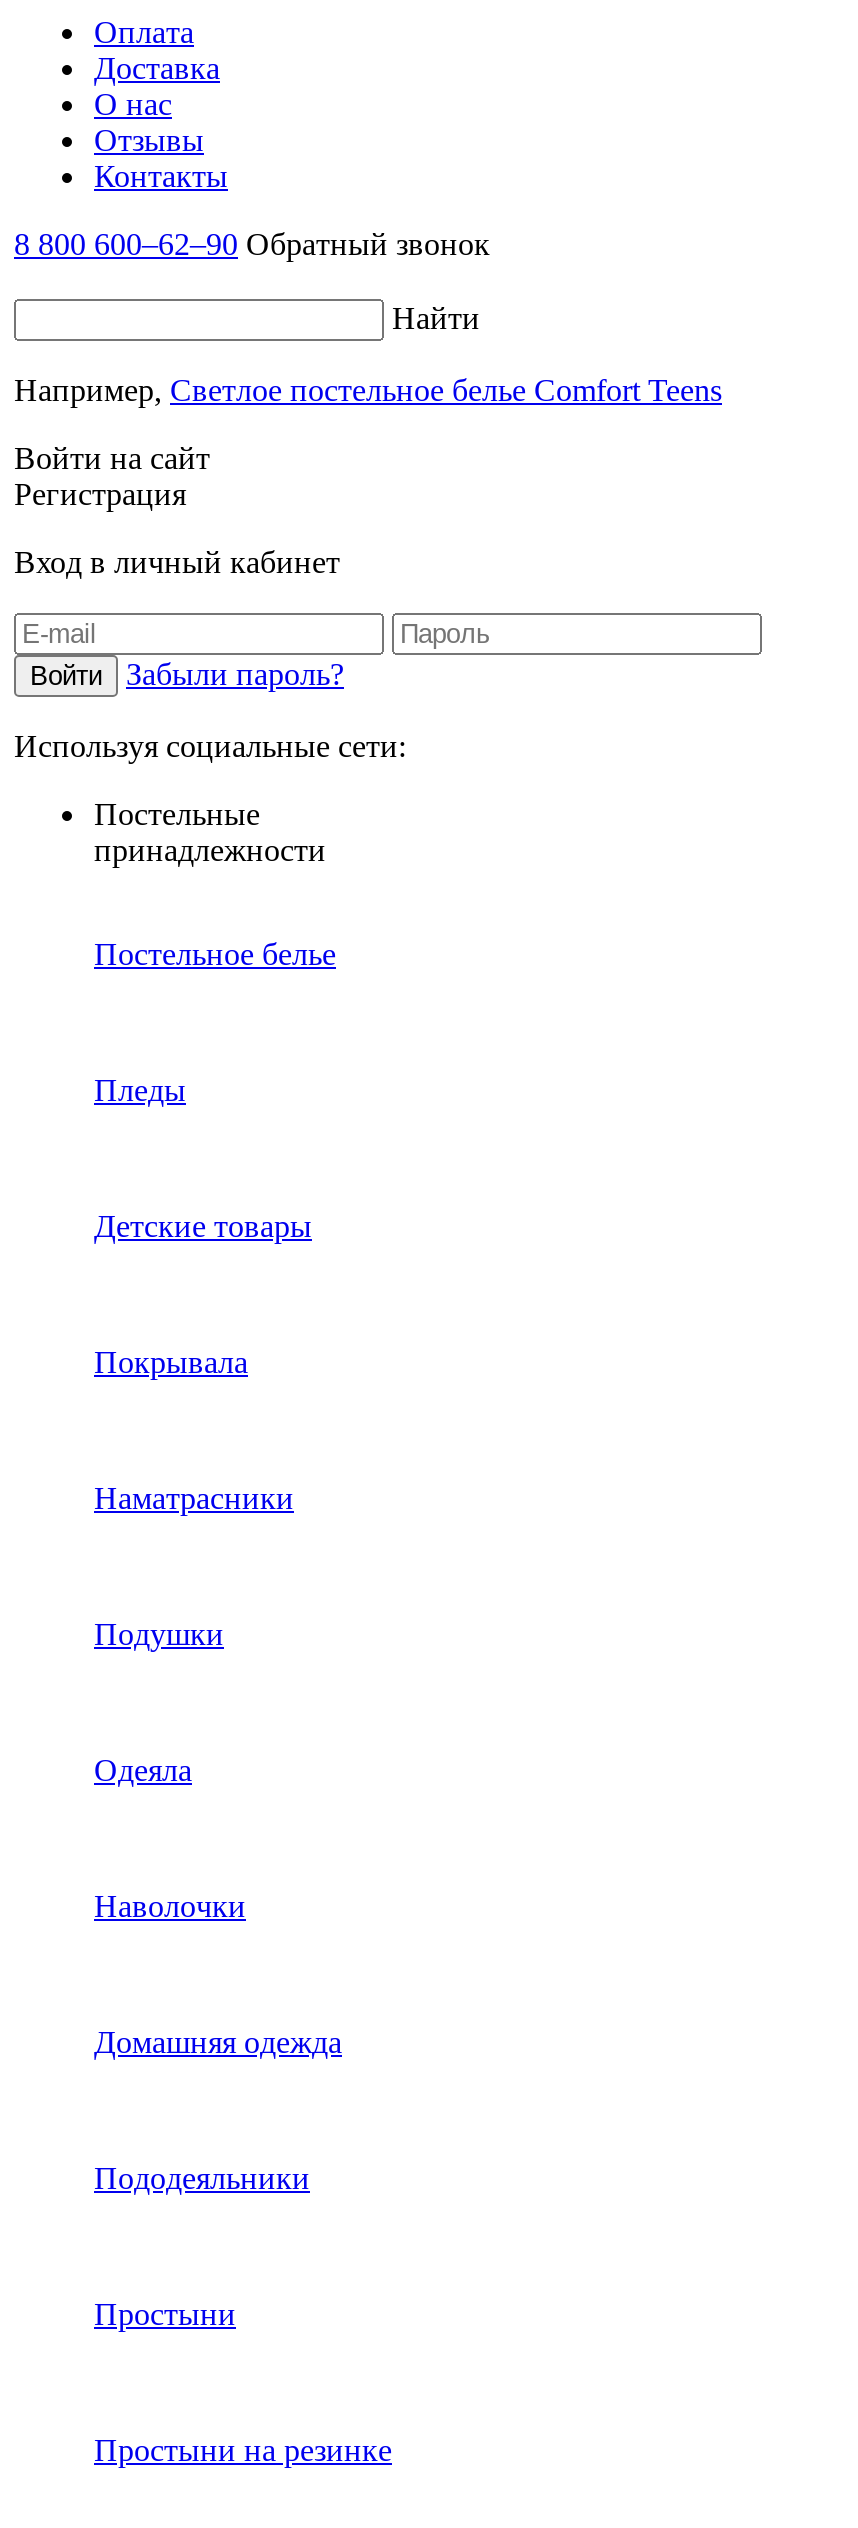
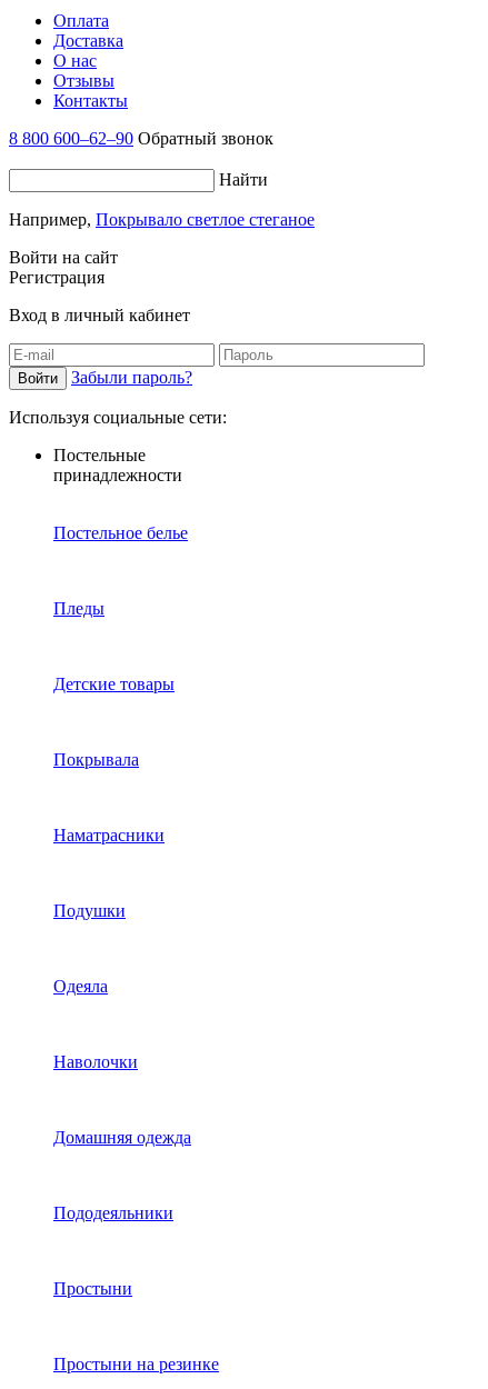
[14,373,722,407] Например, Светлое постельное белье Comfort Teens -> [9,210,315,229] Например, Покрывало светлое стеганое

